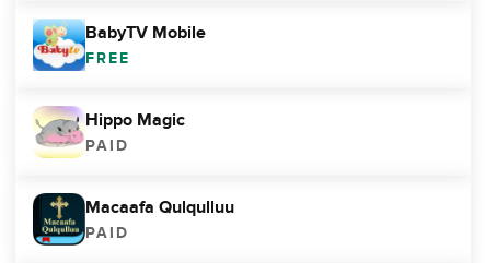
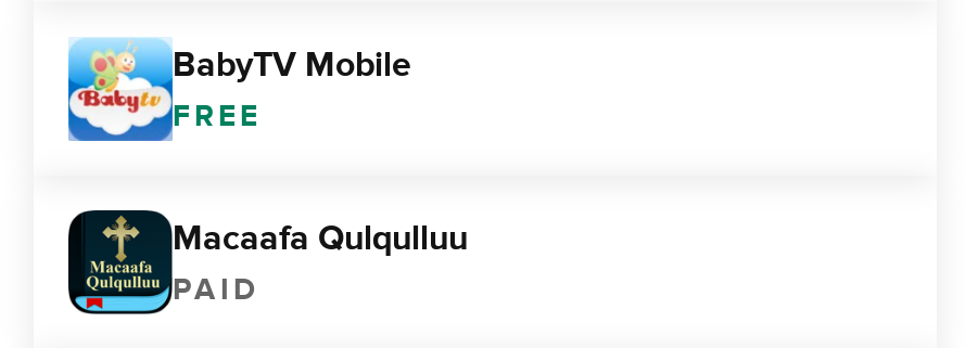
[33,106,185,158] [image] | Hippo Magic | PAID -> none

